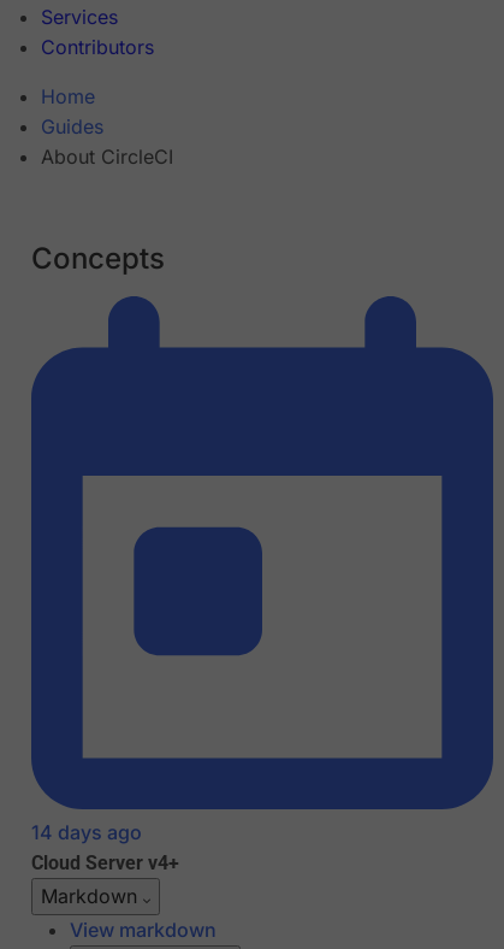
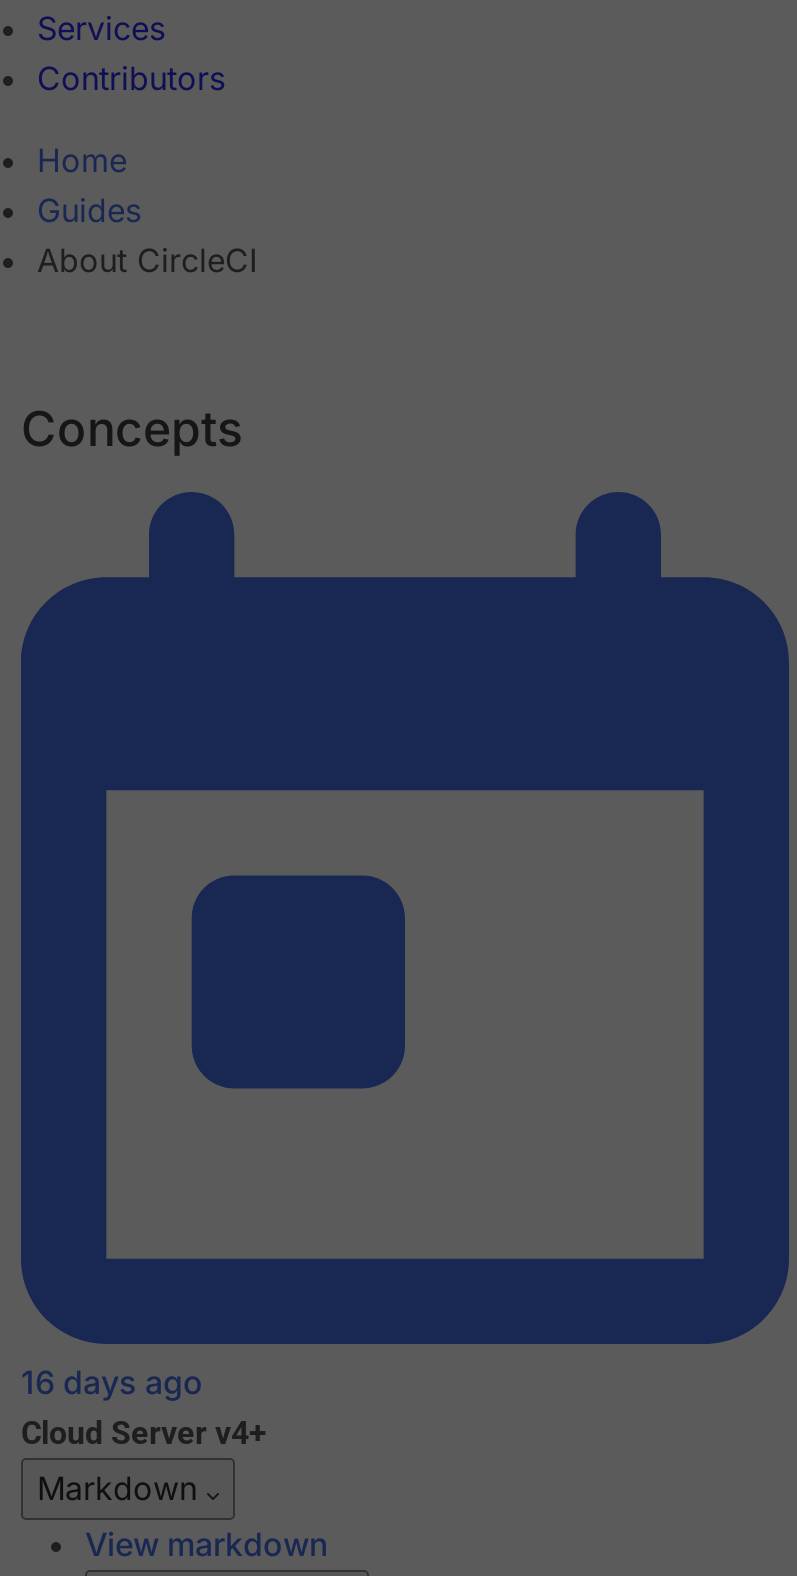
[31,821,142,845] 14 days ago -> [21,1363,203,1403] 16 days ago

